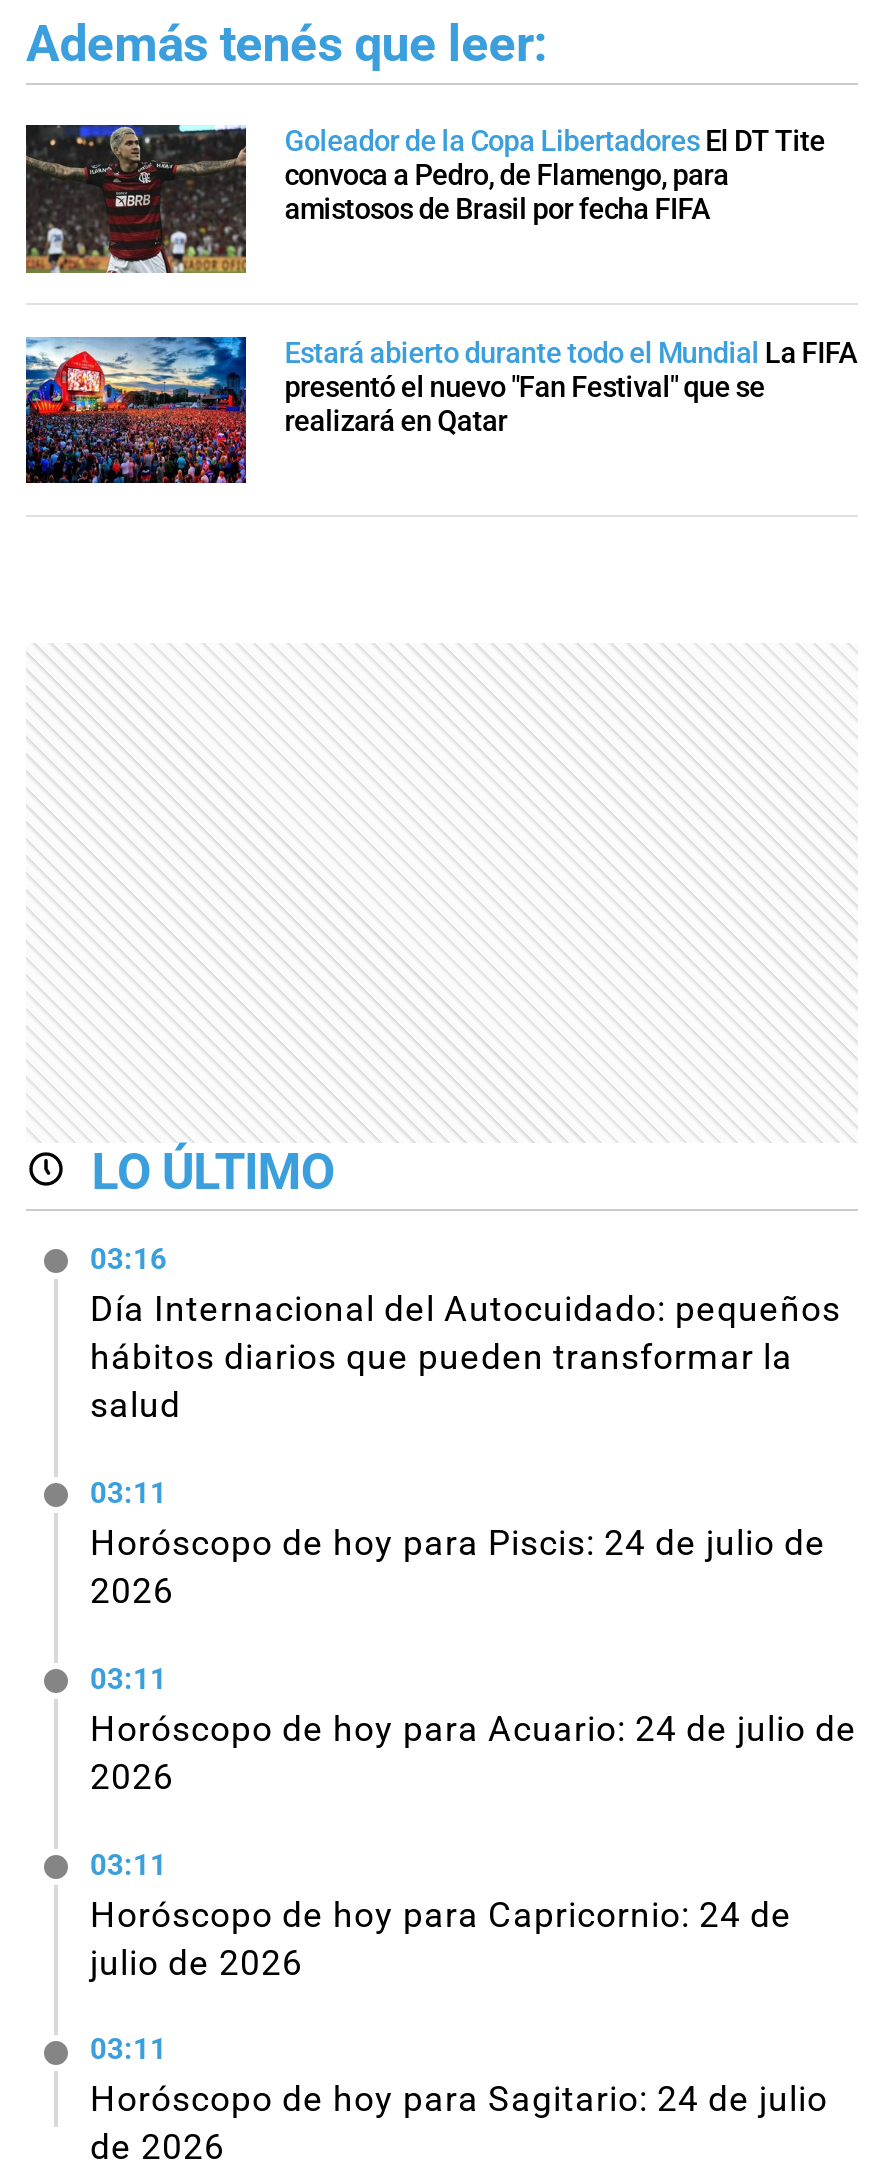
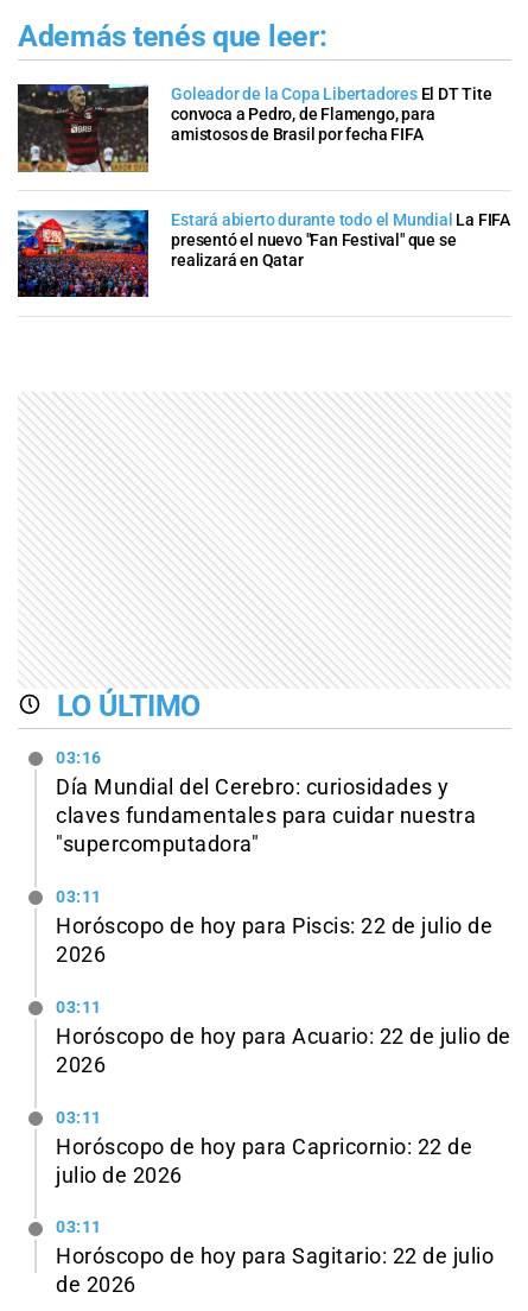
[90,1289,841,1425] Día Internacional del Autocuidado: pequeños | hábitos diarios que pueden transformar la | salud -> [56,776,476,856] Día Mundial del Cerebro: curiosidades y | claves fundamentales para cuidar nuestra | "supercomputadora"
[90,1523,826,1563] Horóscopo de hoy para Piscis: 24 de julio de -> [56,914,492,938] Horóscopo de hoy para Piscis: 22 de julio de
[90,1709,857,1749] Horóscopo de hoy para Acuario: 24 de julio de -> [56,1025,511,1048] Horóscopo de hoy para Acuario: 22 de julio de
[90,1894,792,1934] Horóscopo de hoy para Capricornio: 24 de -> [56,1135,472,1159] Horóscopo de hoy para Capricornio: 22 de
[90,2080,828,2120] Horóscopo de hoy para Sagitario: 24 de julio -> [56,1245,494,1269] Horóscopo de hoy para Sagitario: 22 de julio

